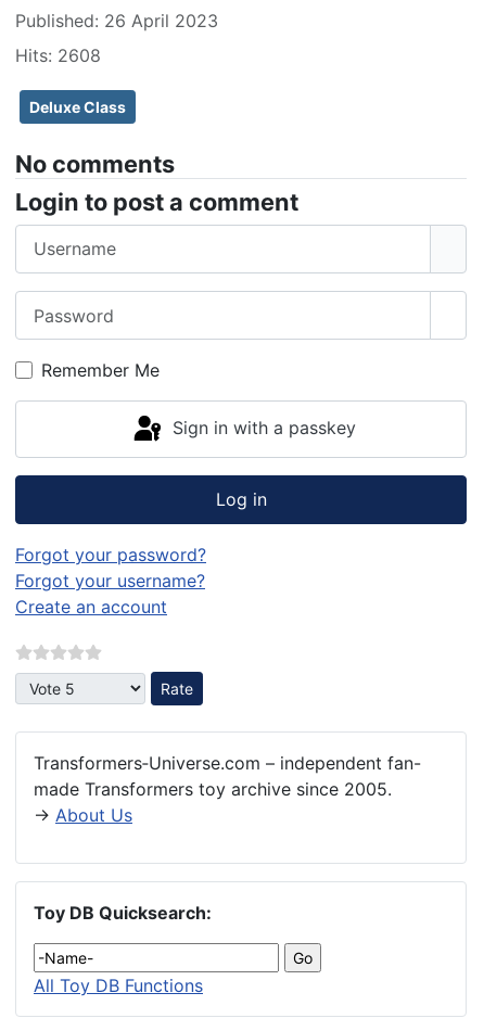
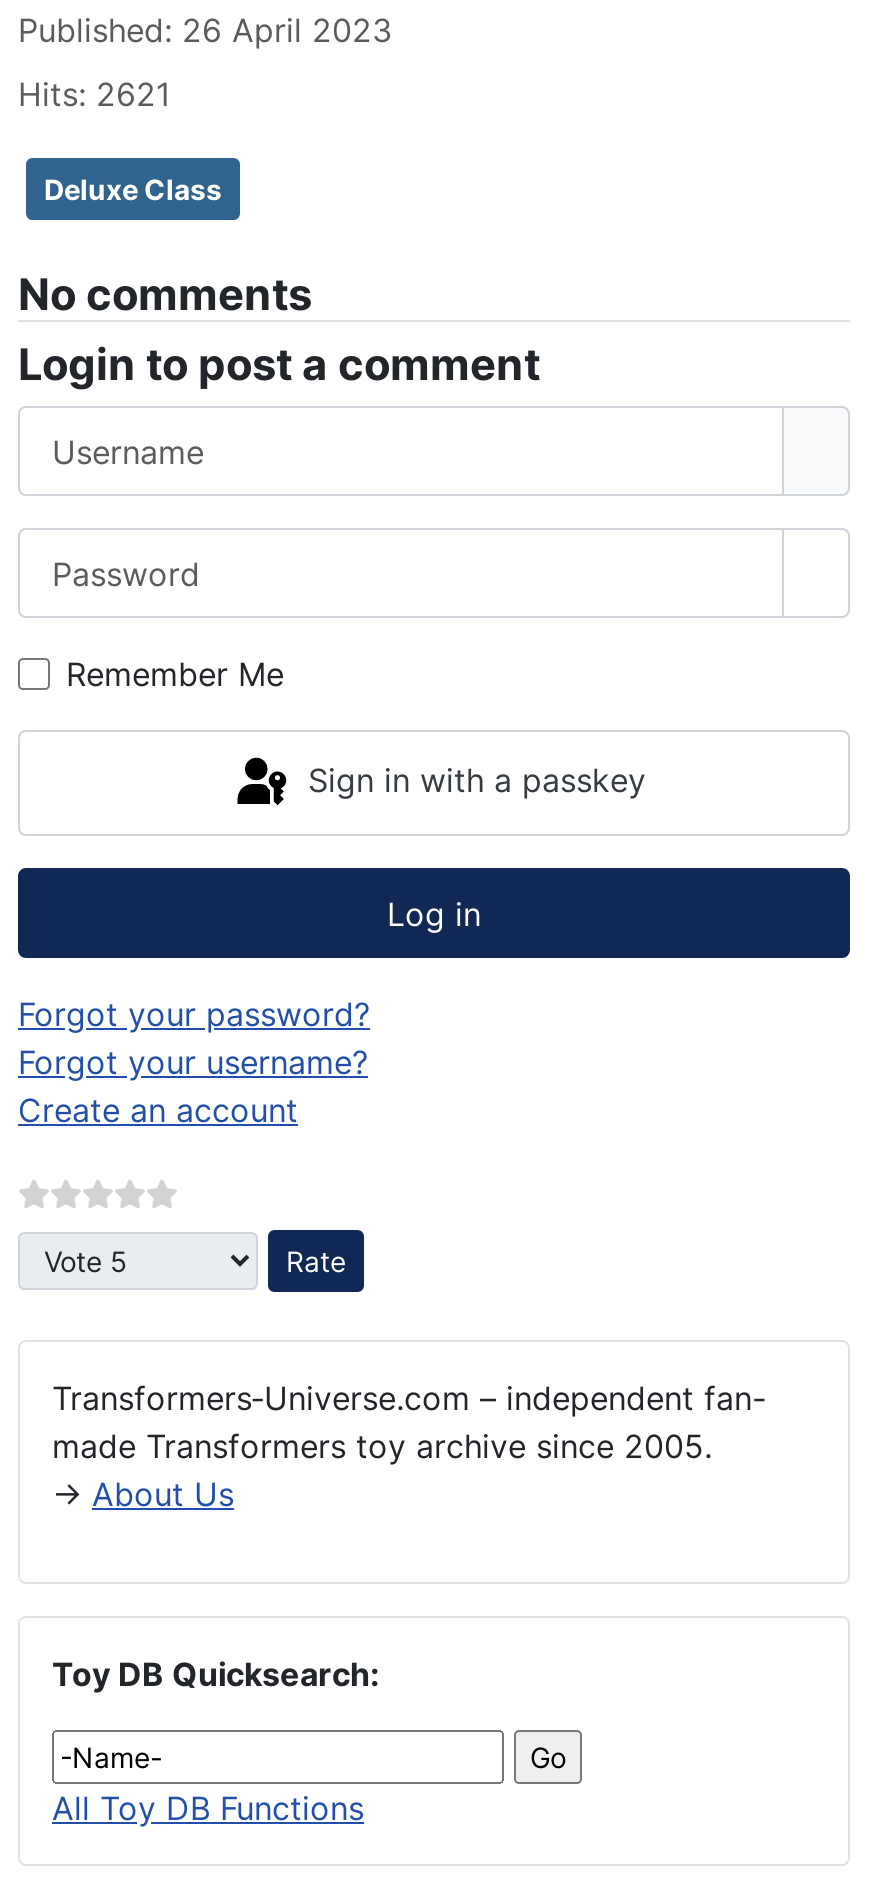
[15,44,101,66] Hits: 2608 -> [18,74,170,114] Hits: 2621

